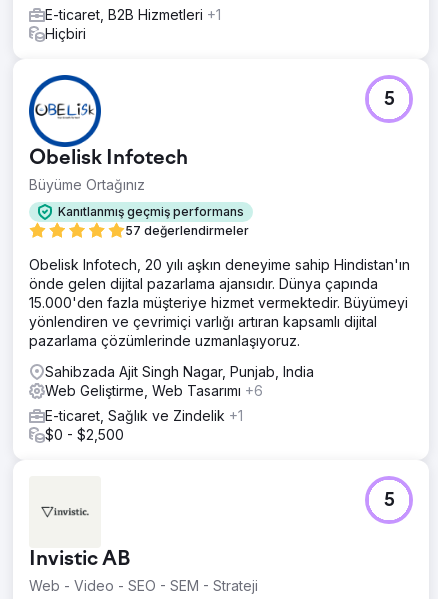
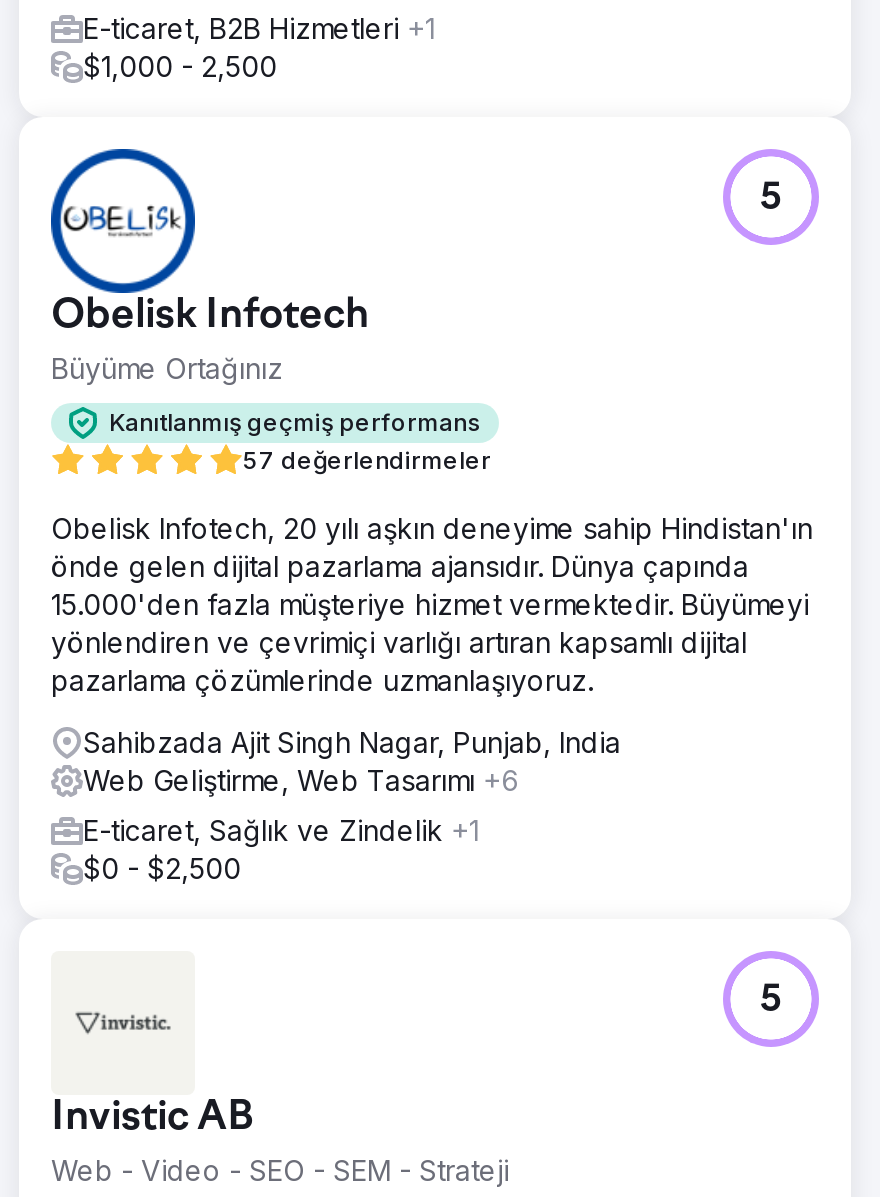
[45,25,86,42] Hiçbiri -> [83,48,277,82] $1,000 - 2,500

